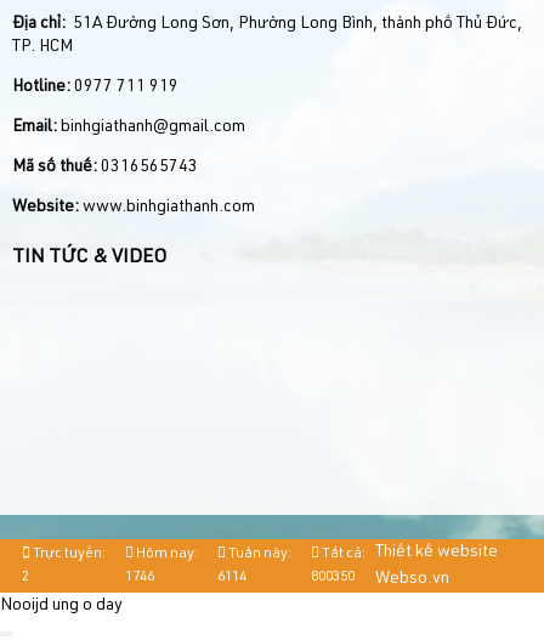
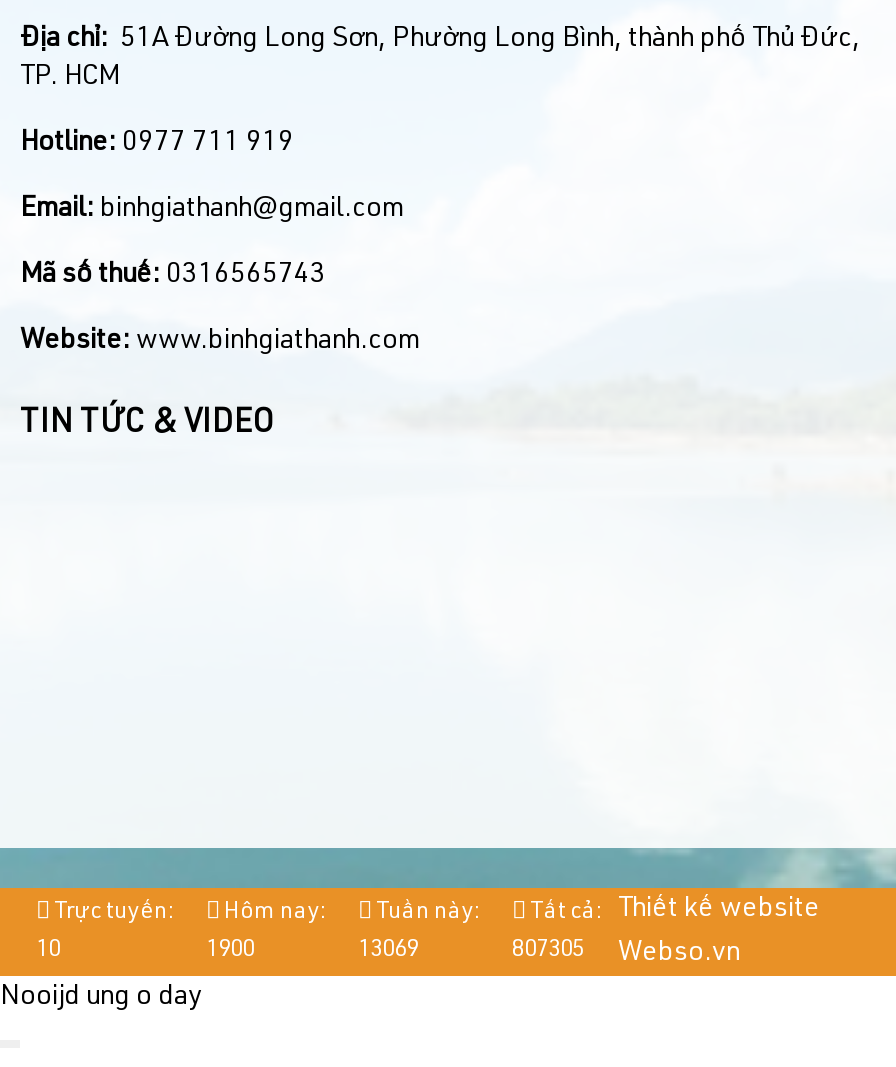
[22,570,29,584] 2 -> [36,938,60,962] 10
[125,570,154,584] 1746 -> [206,938,254,962] 1900
[217,570,246,584] 6114 -> [358,938,418,962] 13069
[311,570,449,588] 800350 Webso.vn -> [512,938,740,968] 807305 Webso.vn

